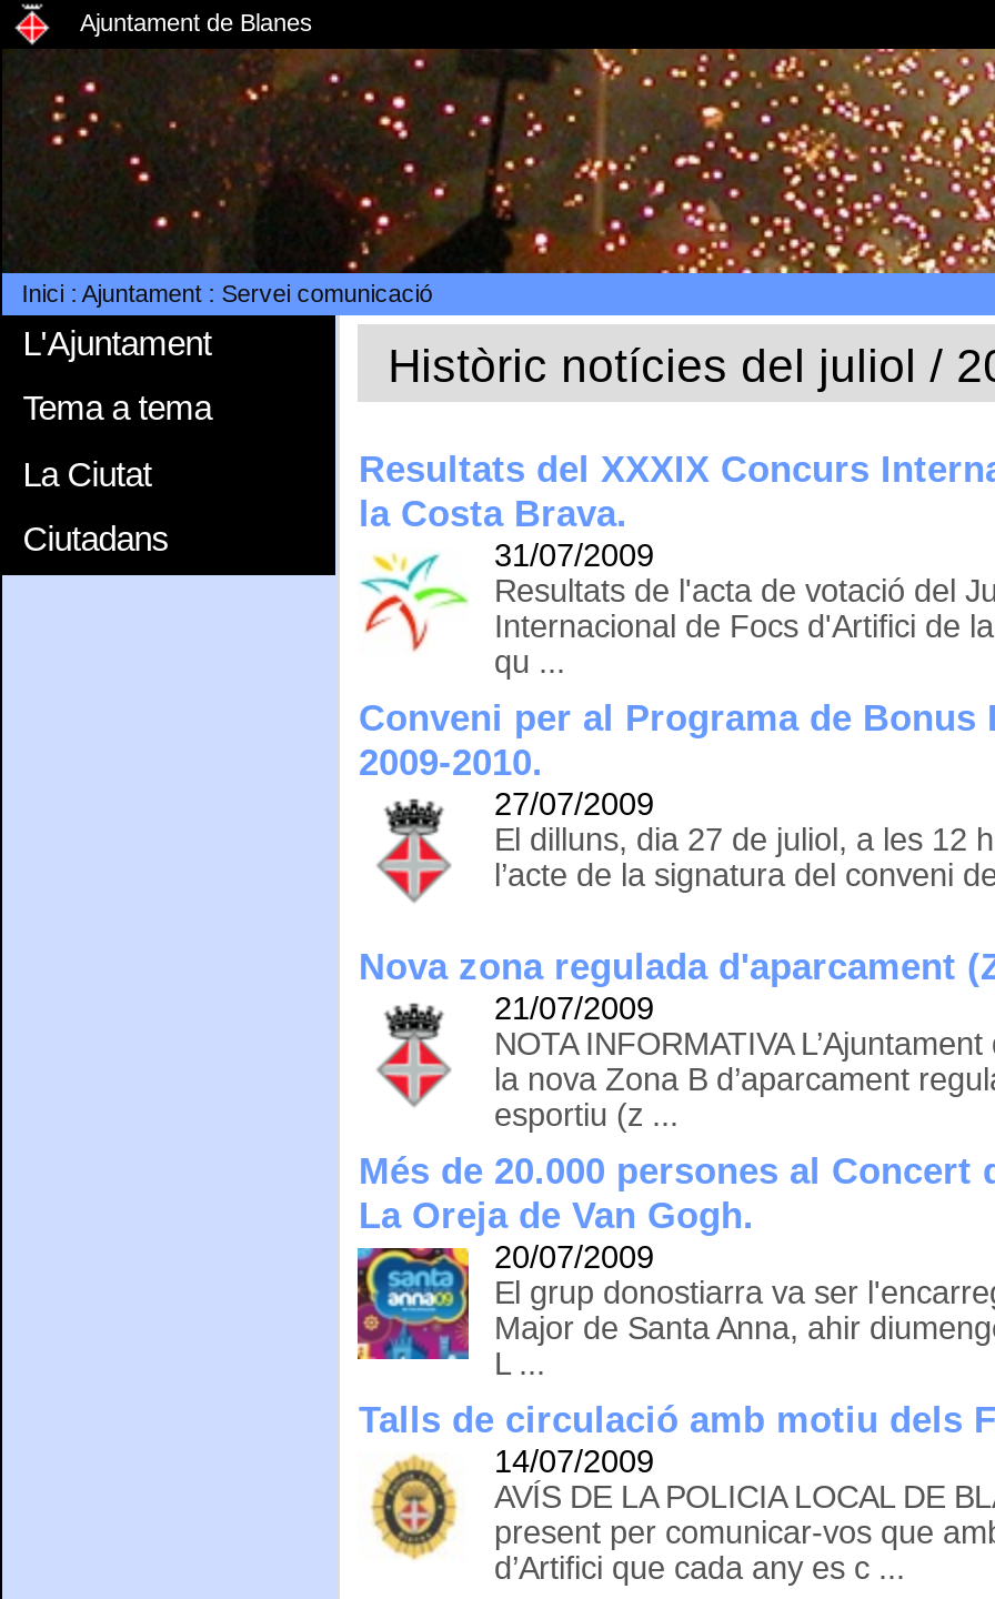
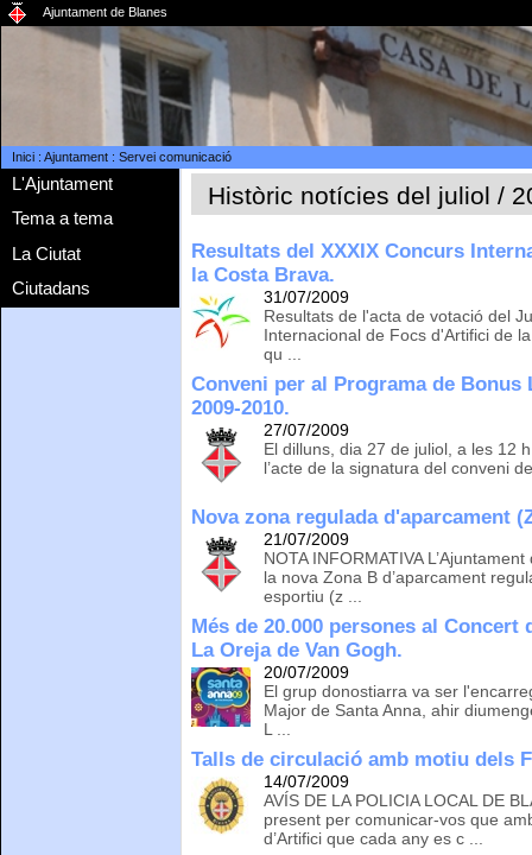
[7,47,988,275] [image] -> [4,25,528,147] [image]

